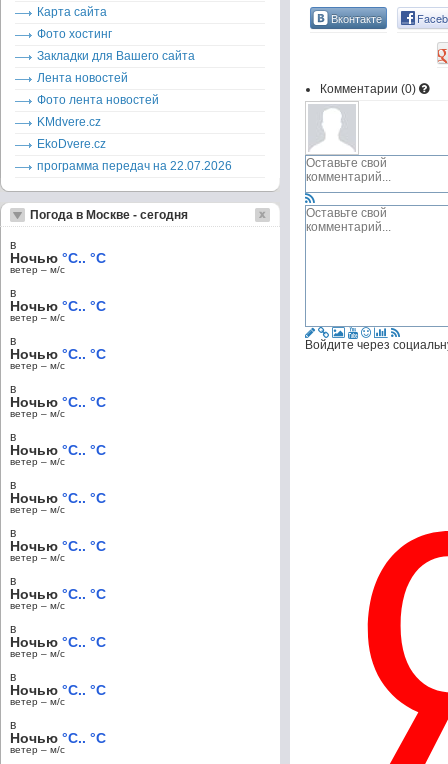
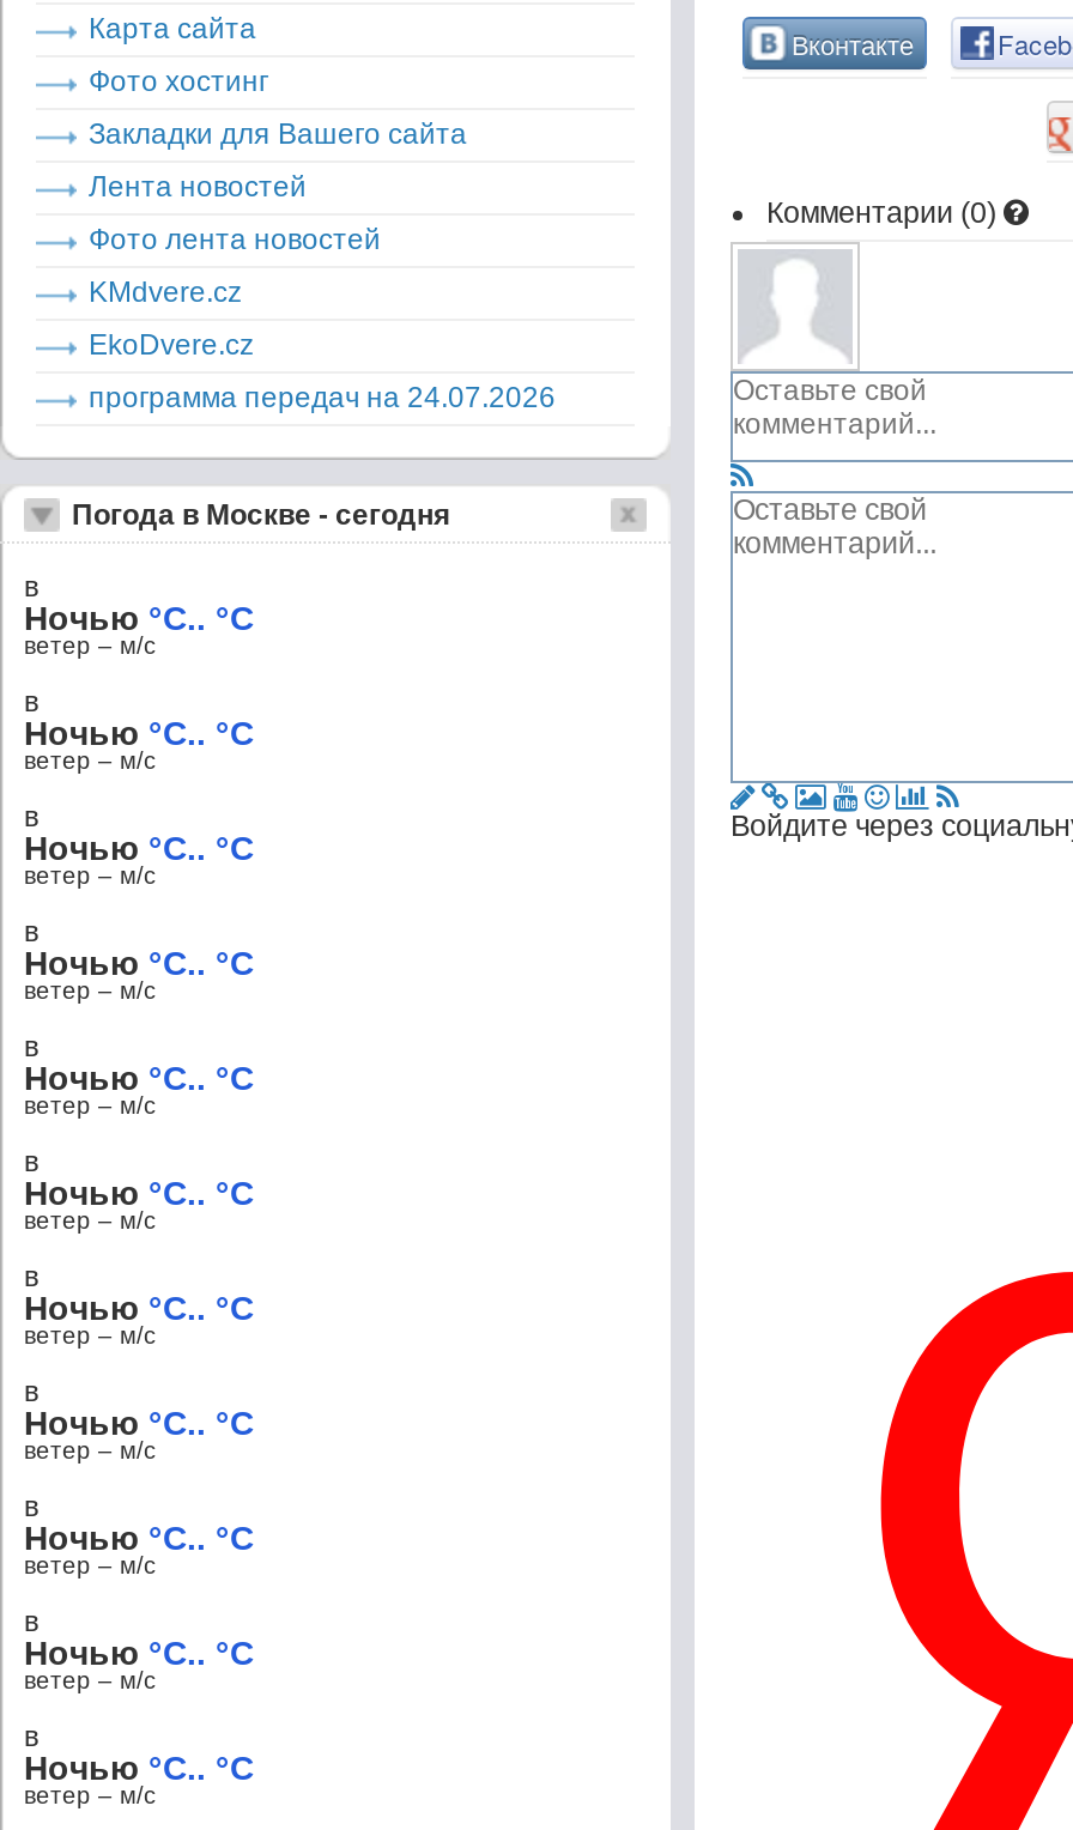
[37,159,232,173] программа передач на 22.07.2026 -> [89,381,556,414] программа передач на 24.07.2026

